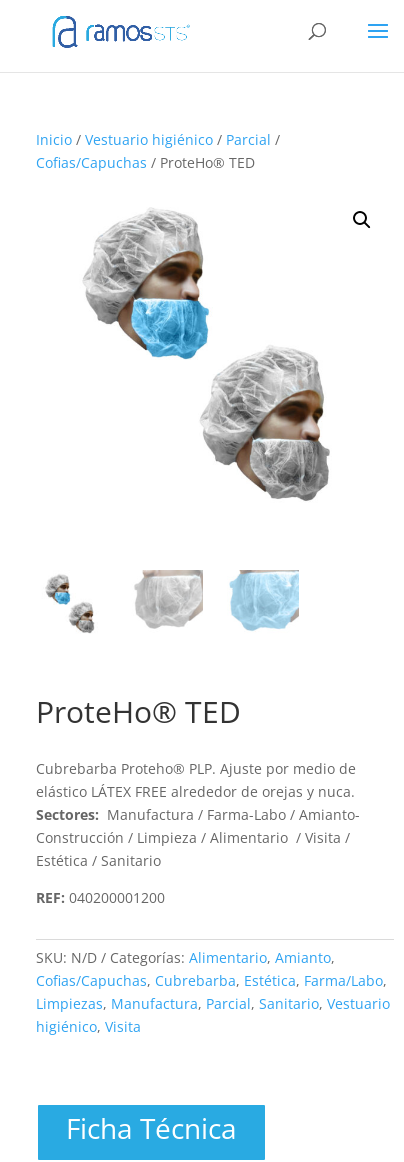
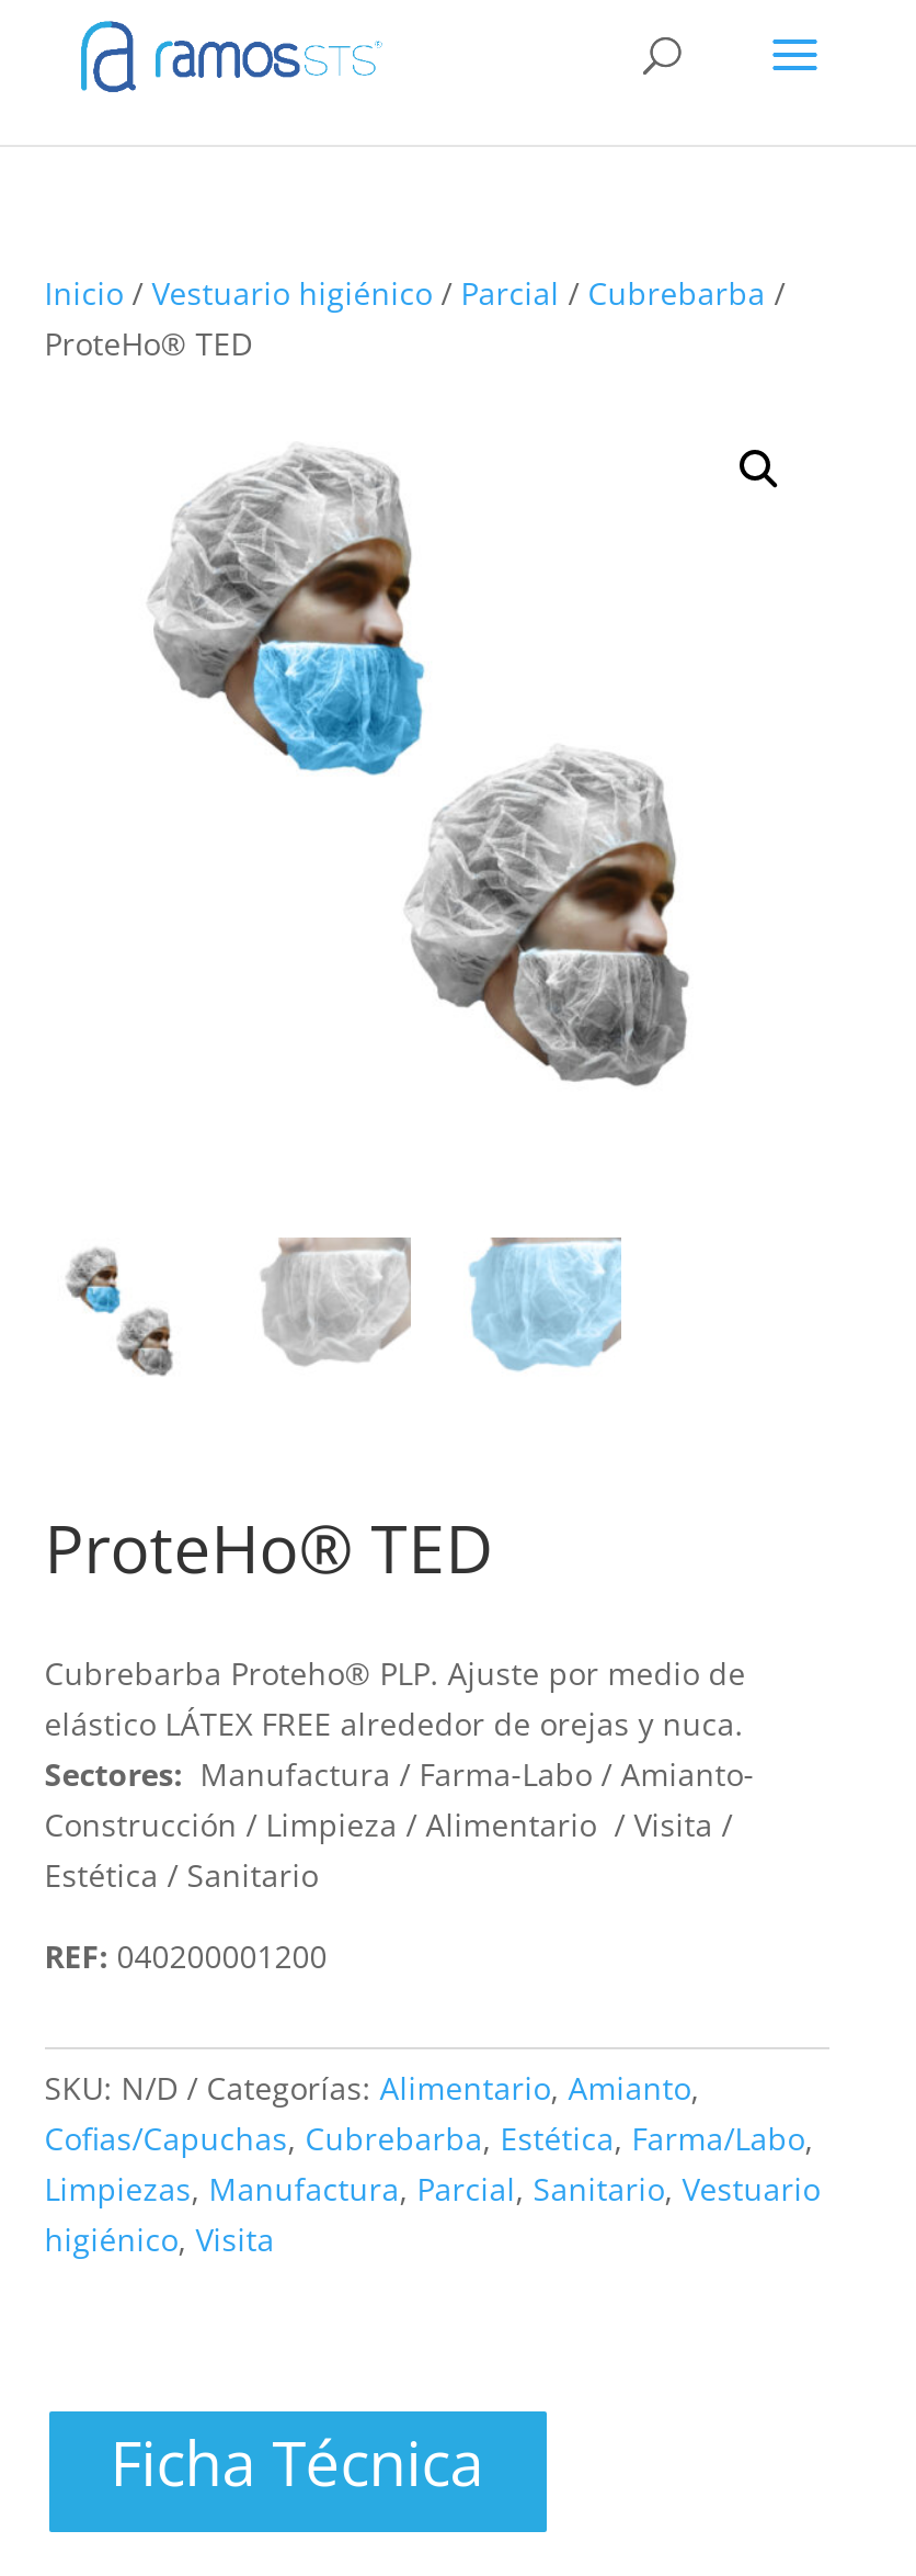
[36,130,280,172] Inicio / Vestuario higiénico / Parcial / | Cofias/Capuchas / ProteHo® TED -> [44,272,785,364] Inicio / Vestuario higiénico / Parcial / Cubrebarba / | ProteHo® TED

